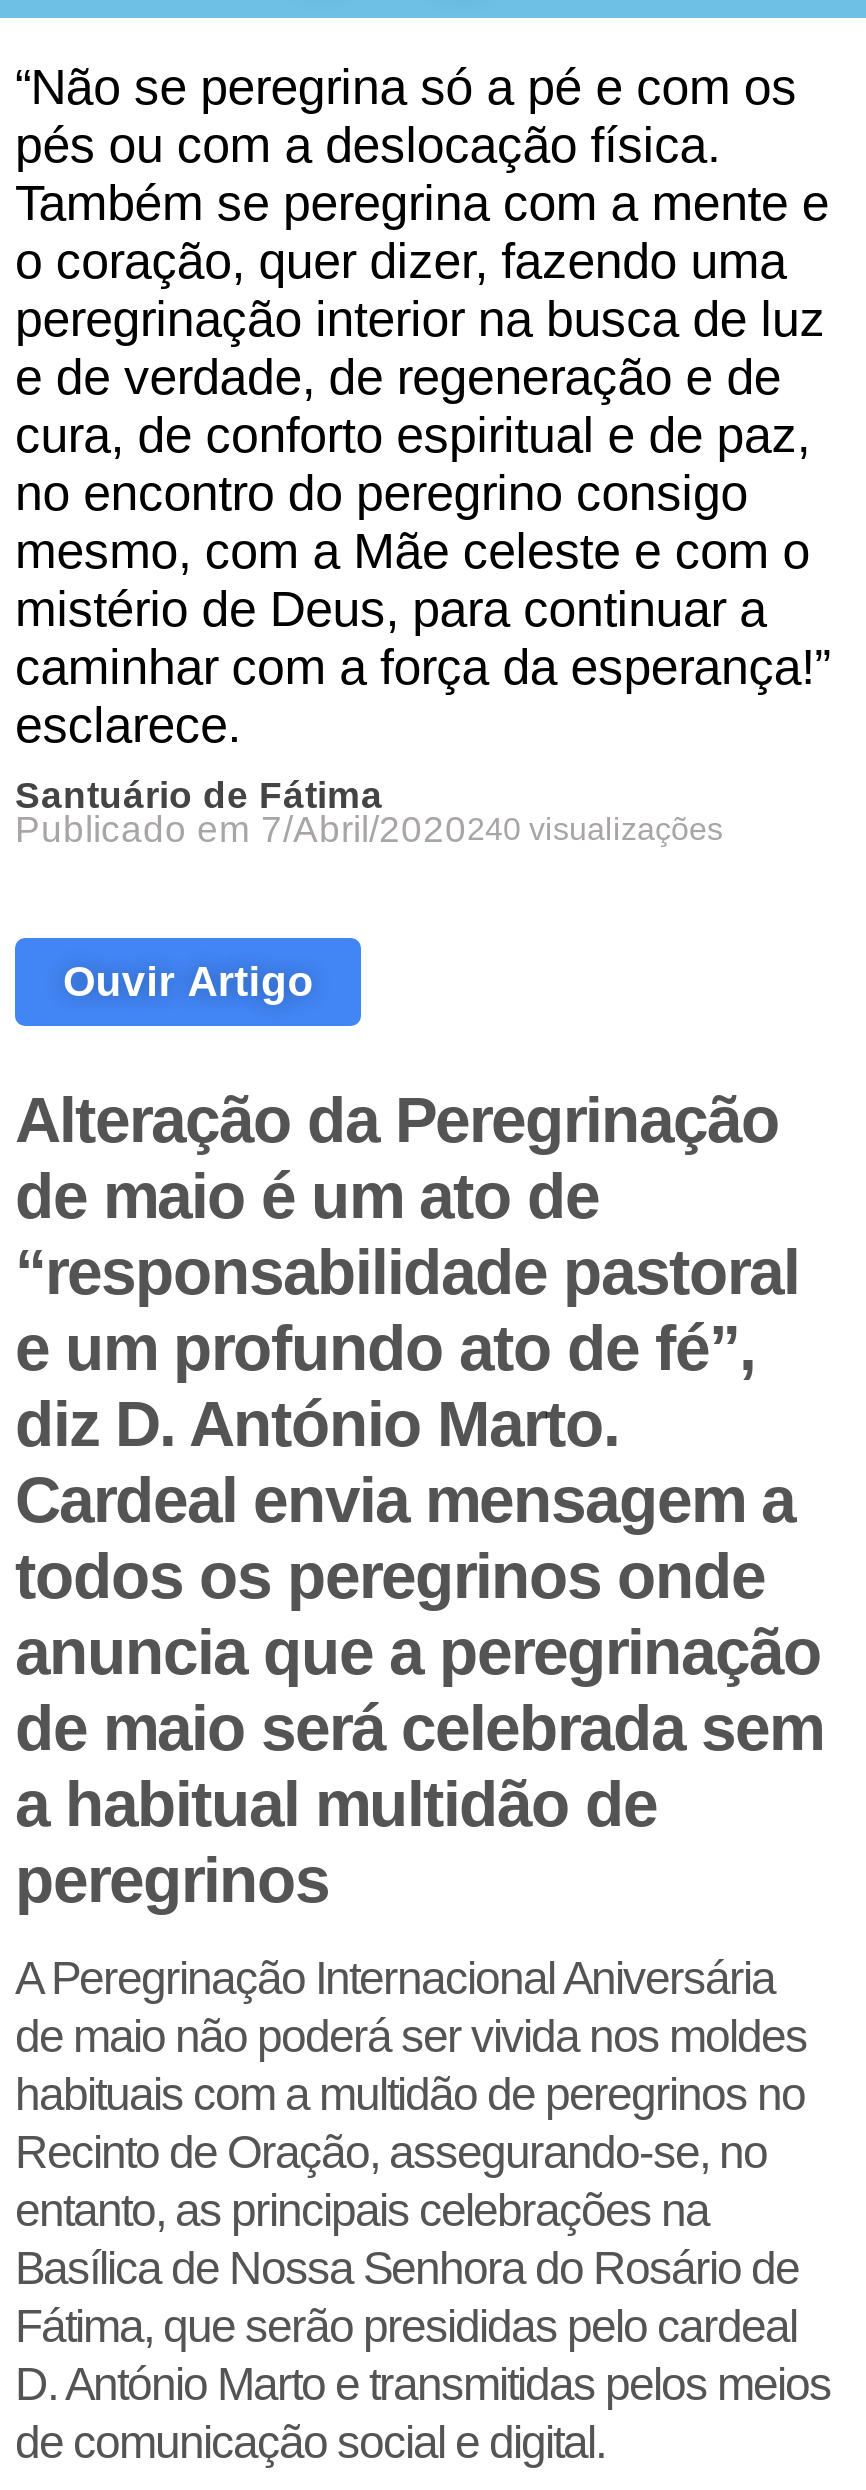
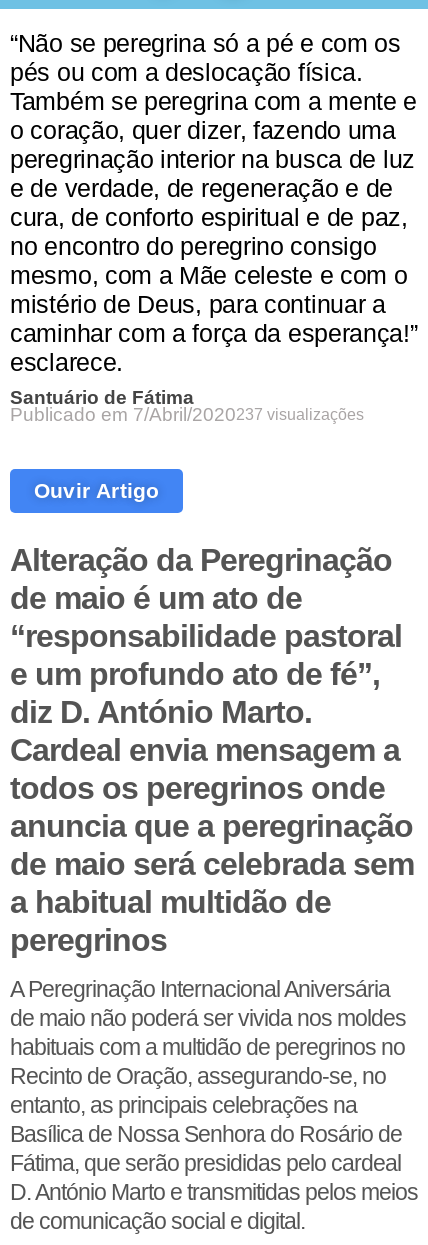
[15,808,723,850] Publicado em 7/Abril/2020240 visualizações -> [10,404,364,425] Publicado em 7/Abril/2020237 visualizações

